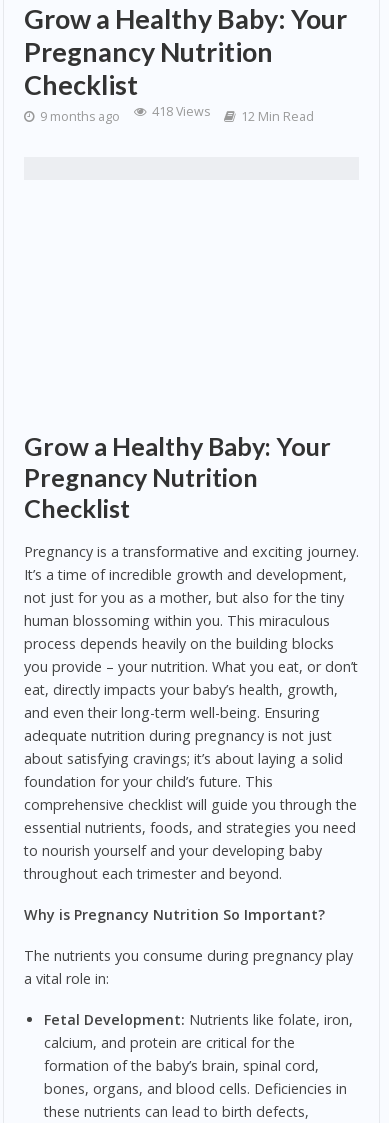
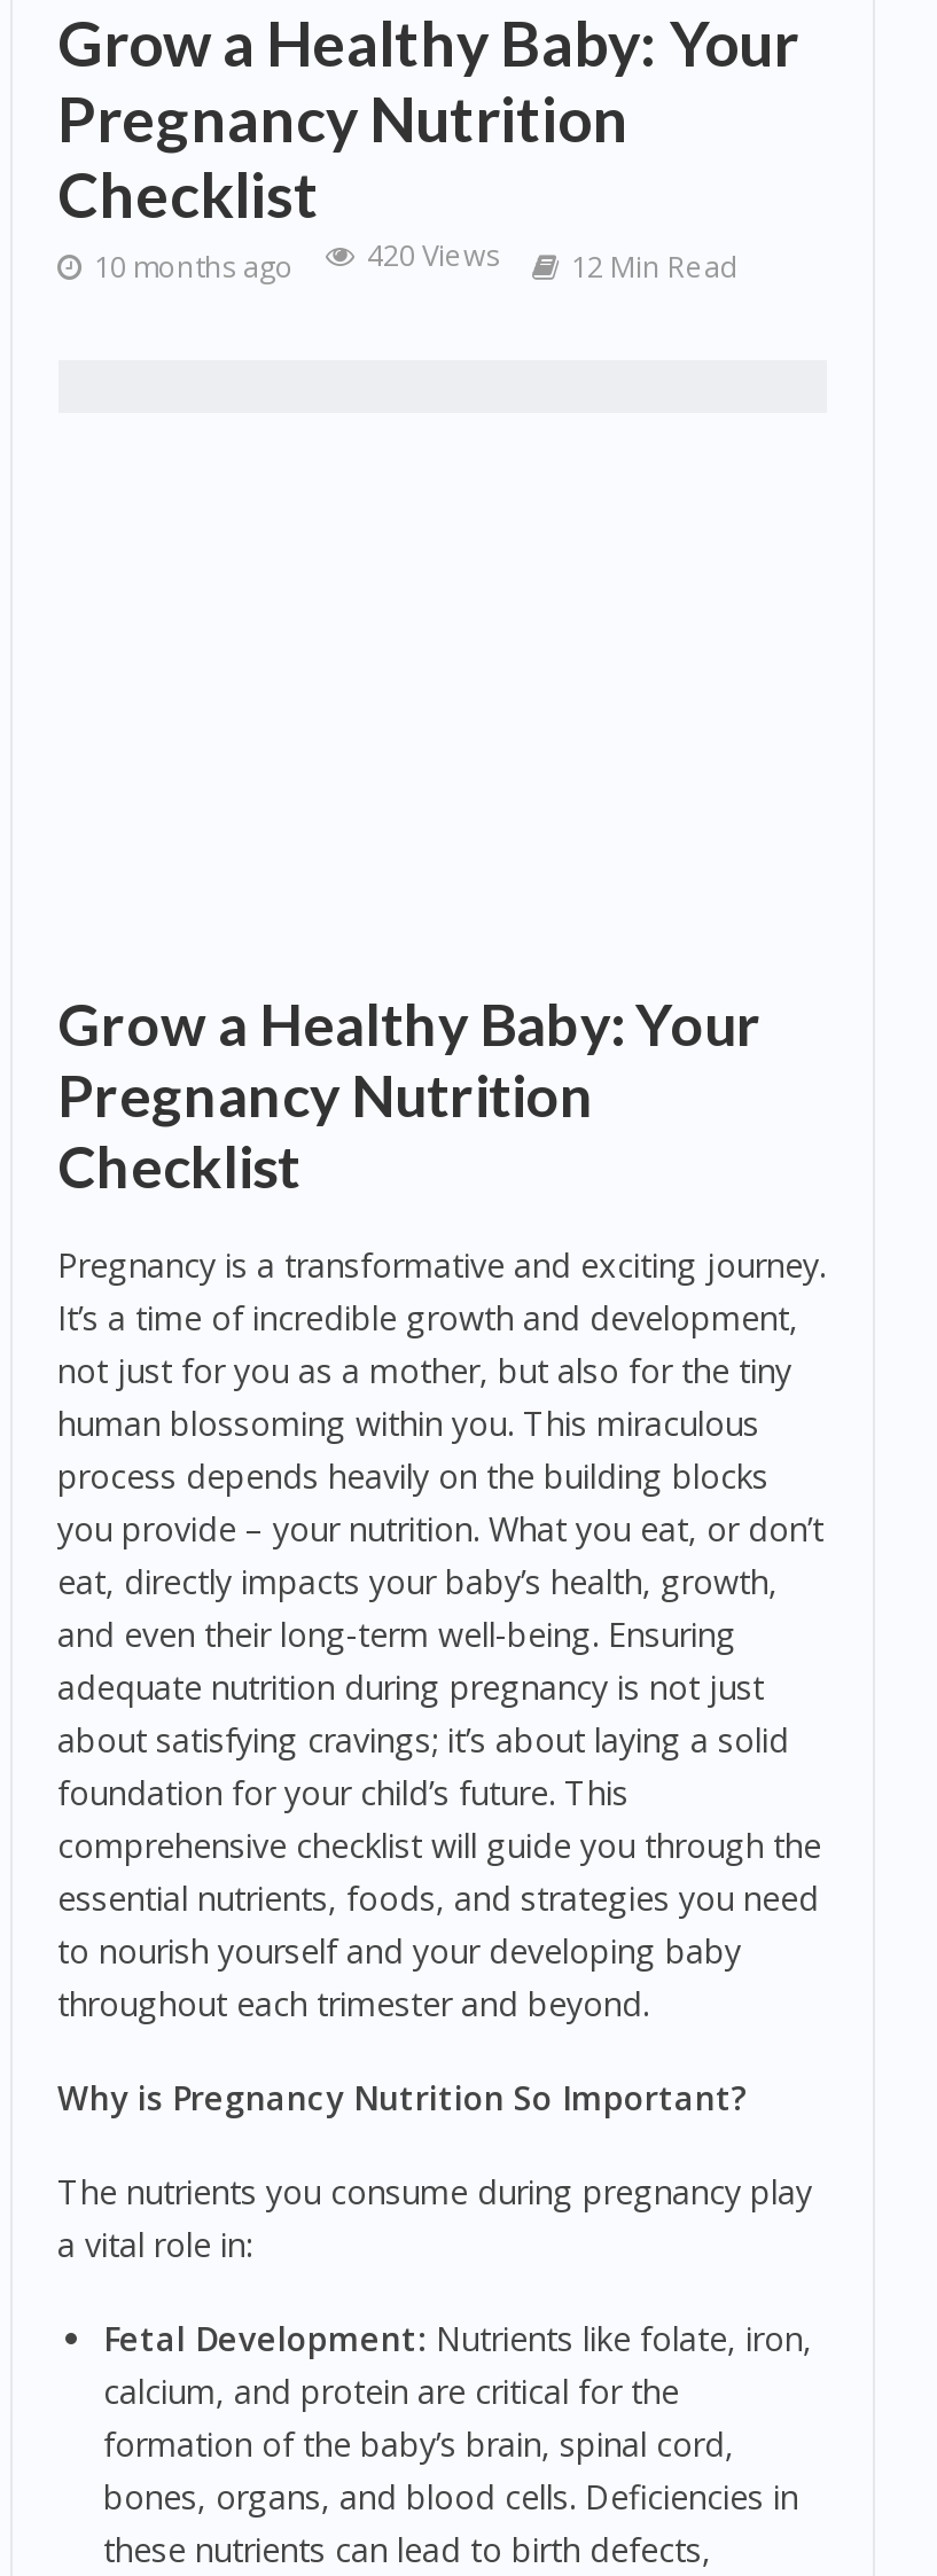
[39,108,119,125] 9 months ago -> [94,248,294,287] 10 months ago
[151,103,209,120] 418 Views -> [367,236,500,275] 420 Views

